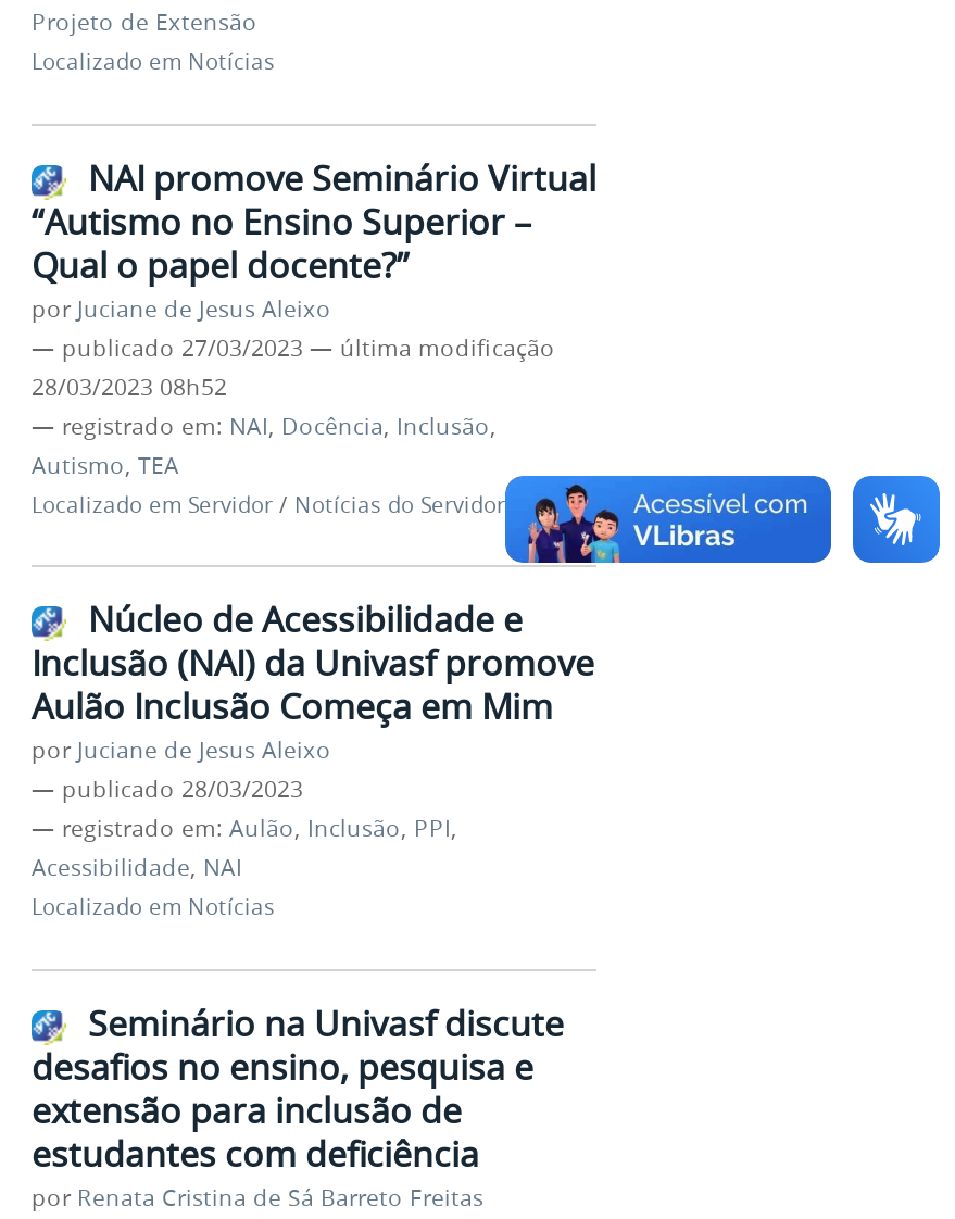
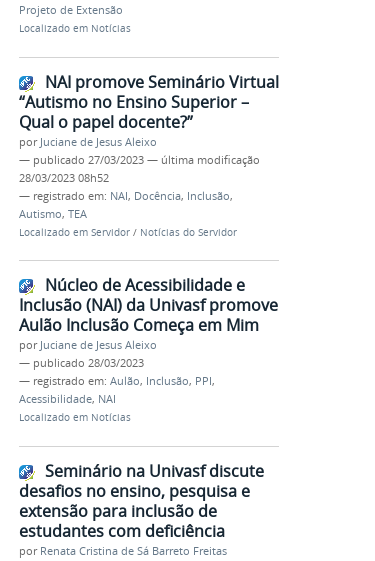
[503,474,833,565] [image] -> none
[851,474,942,565] [image] -> none

